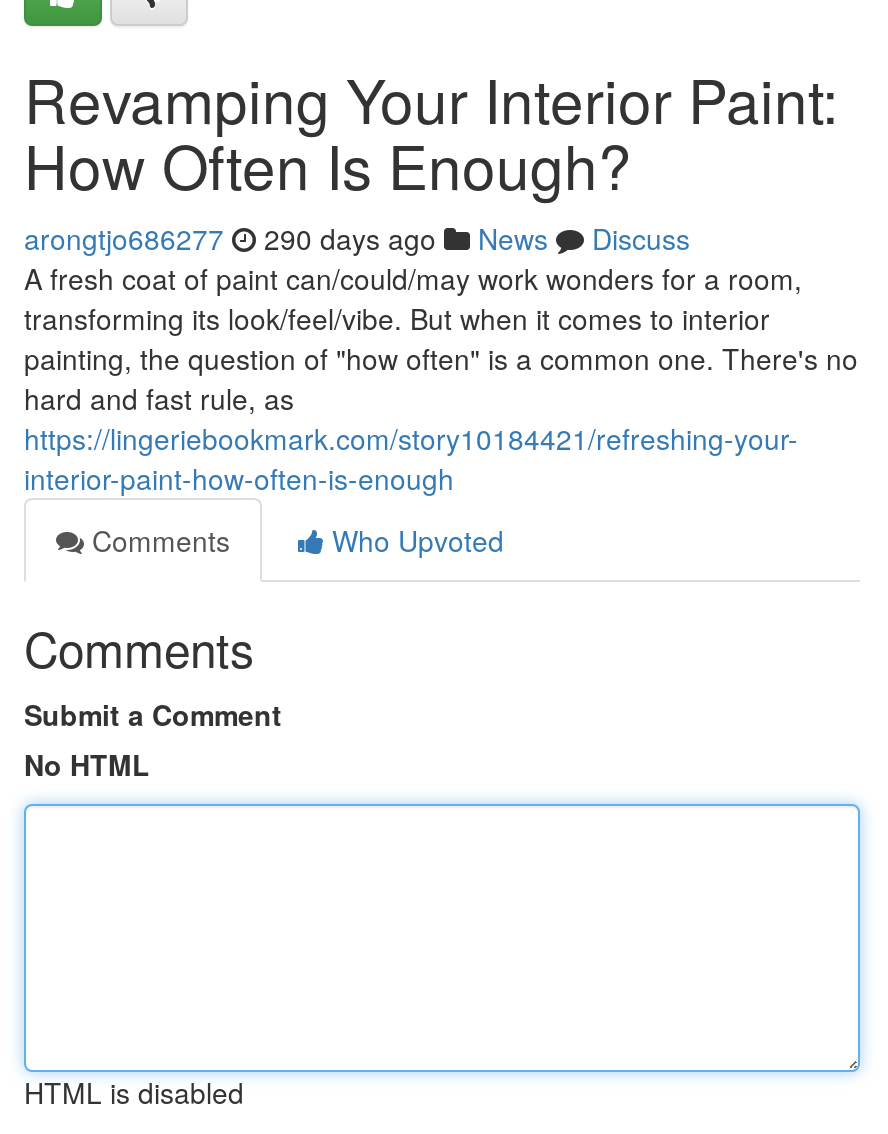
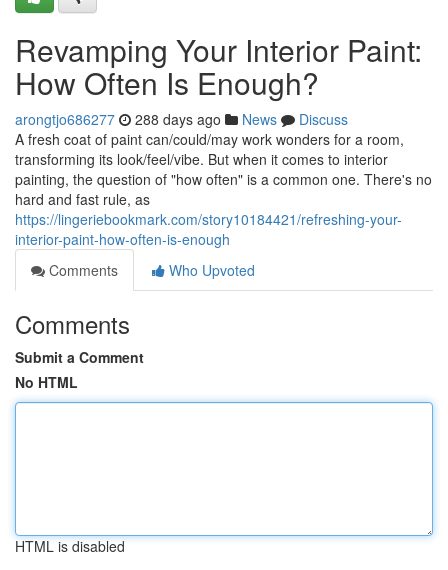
[24,218,690,258] arongtjo686277 290 days ago News Discuss -> [15,109,348,129] arongtjo686277 288 days ago News Discuss

